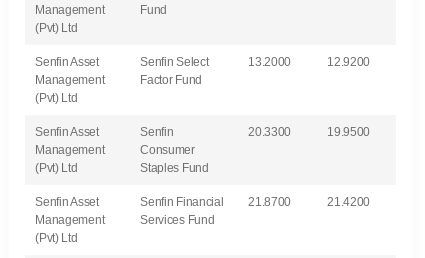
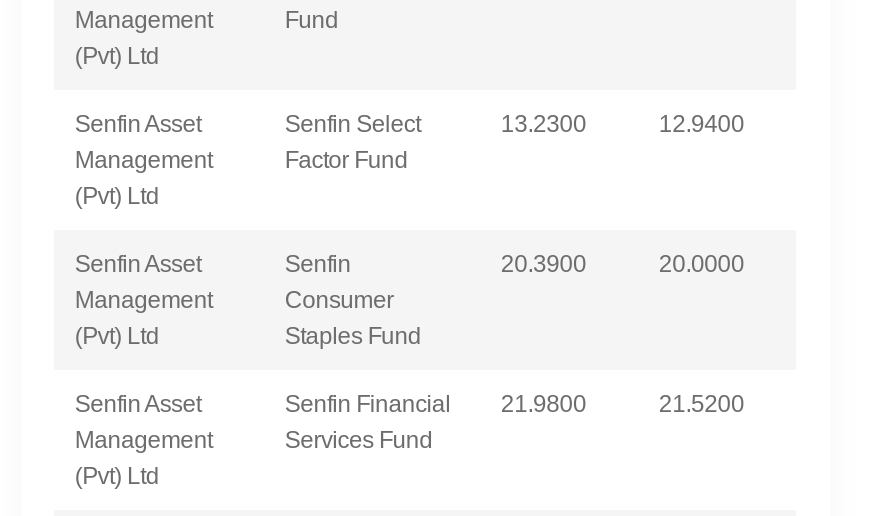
[248,55,291,69] 13.2000 -> [501,110,586,138] 13.2300
[327,55,370,69] 12.9200 -> [659,110,744,138] 12.9400
[248,125,291,139] 20.3300 -> [501,250,586,278] 20.3900
[327,125,370,139] 19.9500 -> [659,250,744,278] 20.0000
[140,195,291,209] Senfin Financial 21.8700 -> [285,390,586,418] Senfin Financial 21.9800
[327,195,370,209] 21.4200 -> [659,390,744,418] 21.5200

